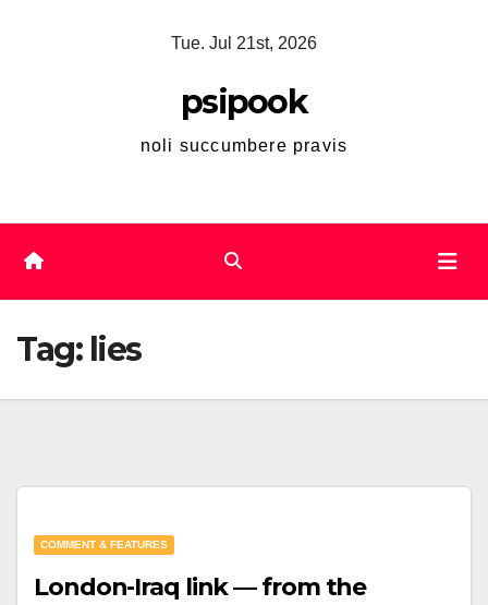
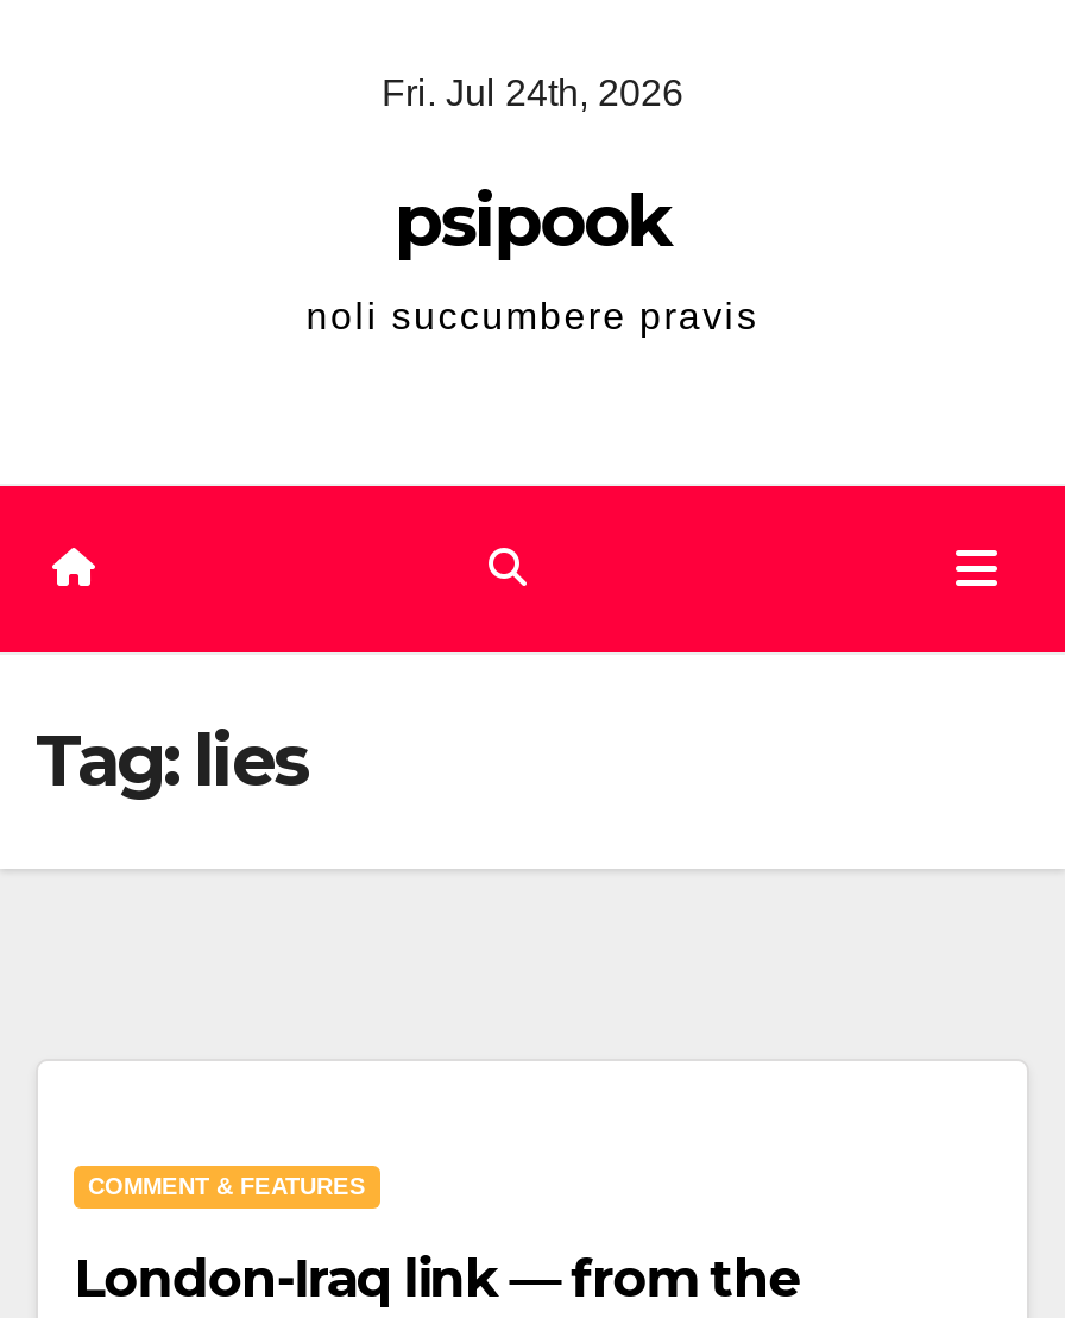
[171,34,317,52] Tue. Jul 21st, 2026 -> [382,72,683,113] Fri. Jul 24th, 2026

